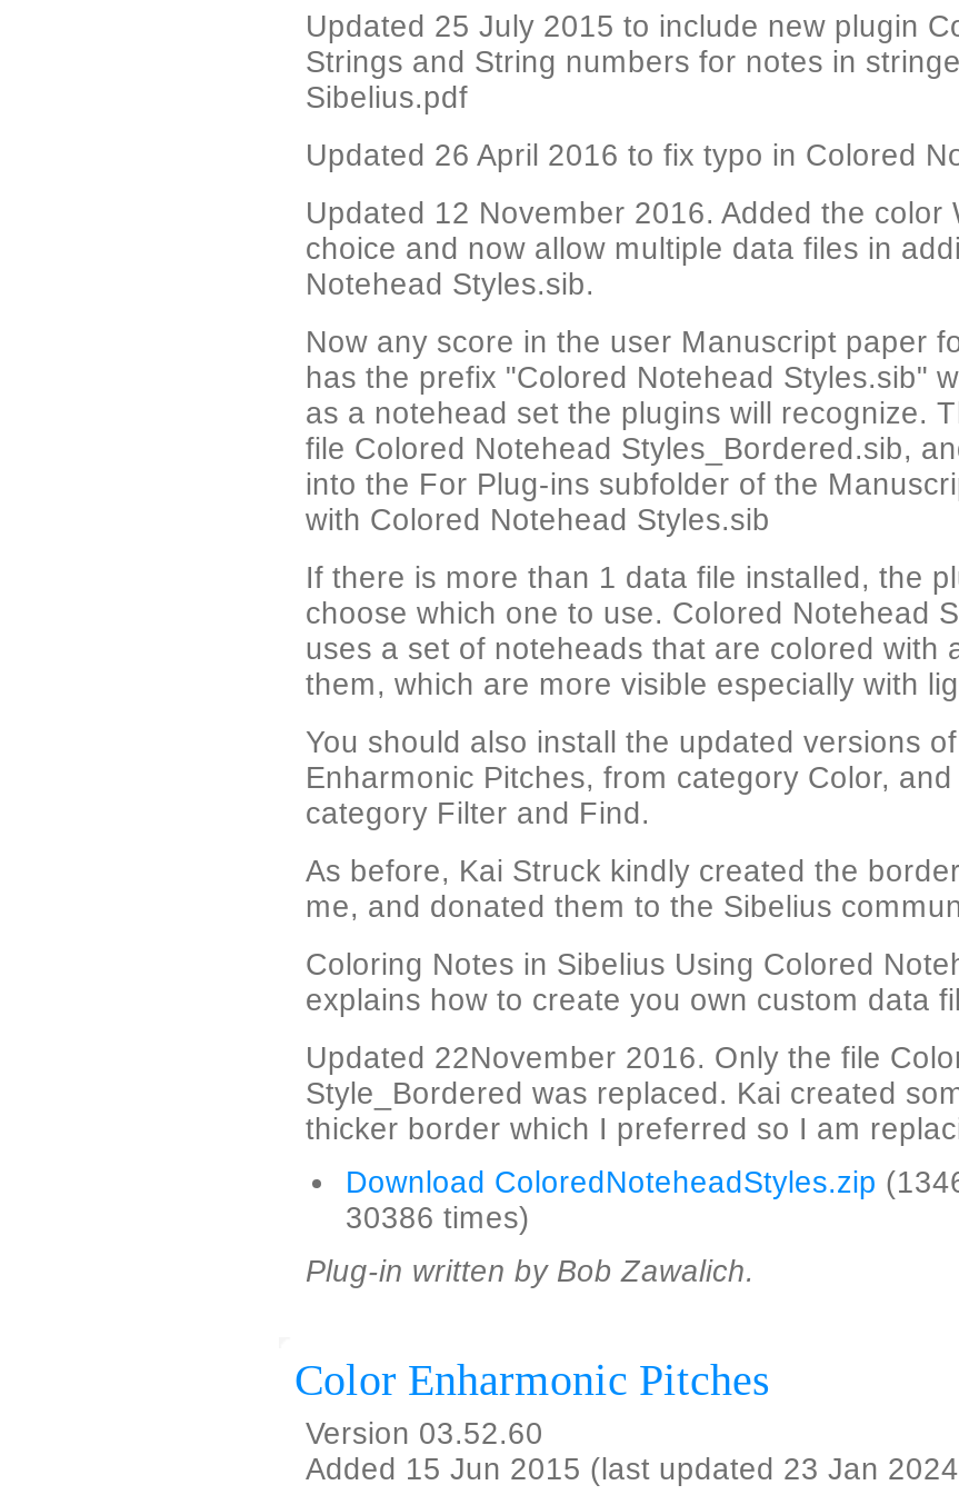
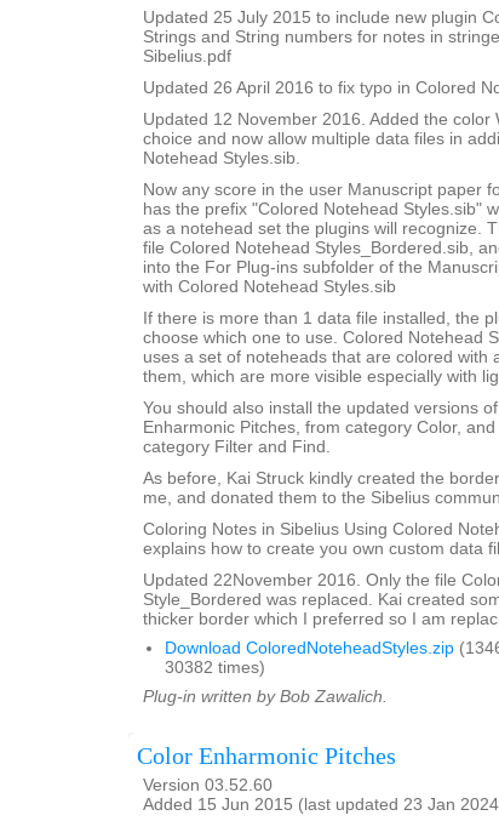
[346,1202,530,1235] 30386 times) -> [165,658,265,677] 30382 times)

